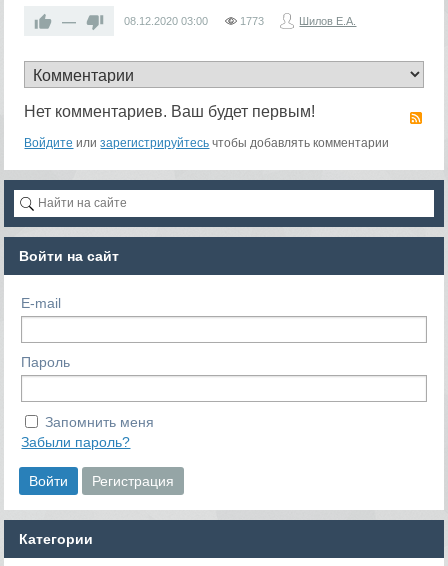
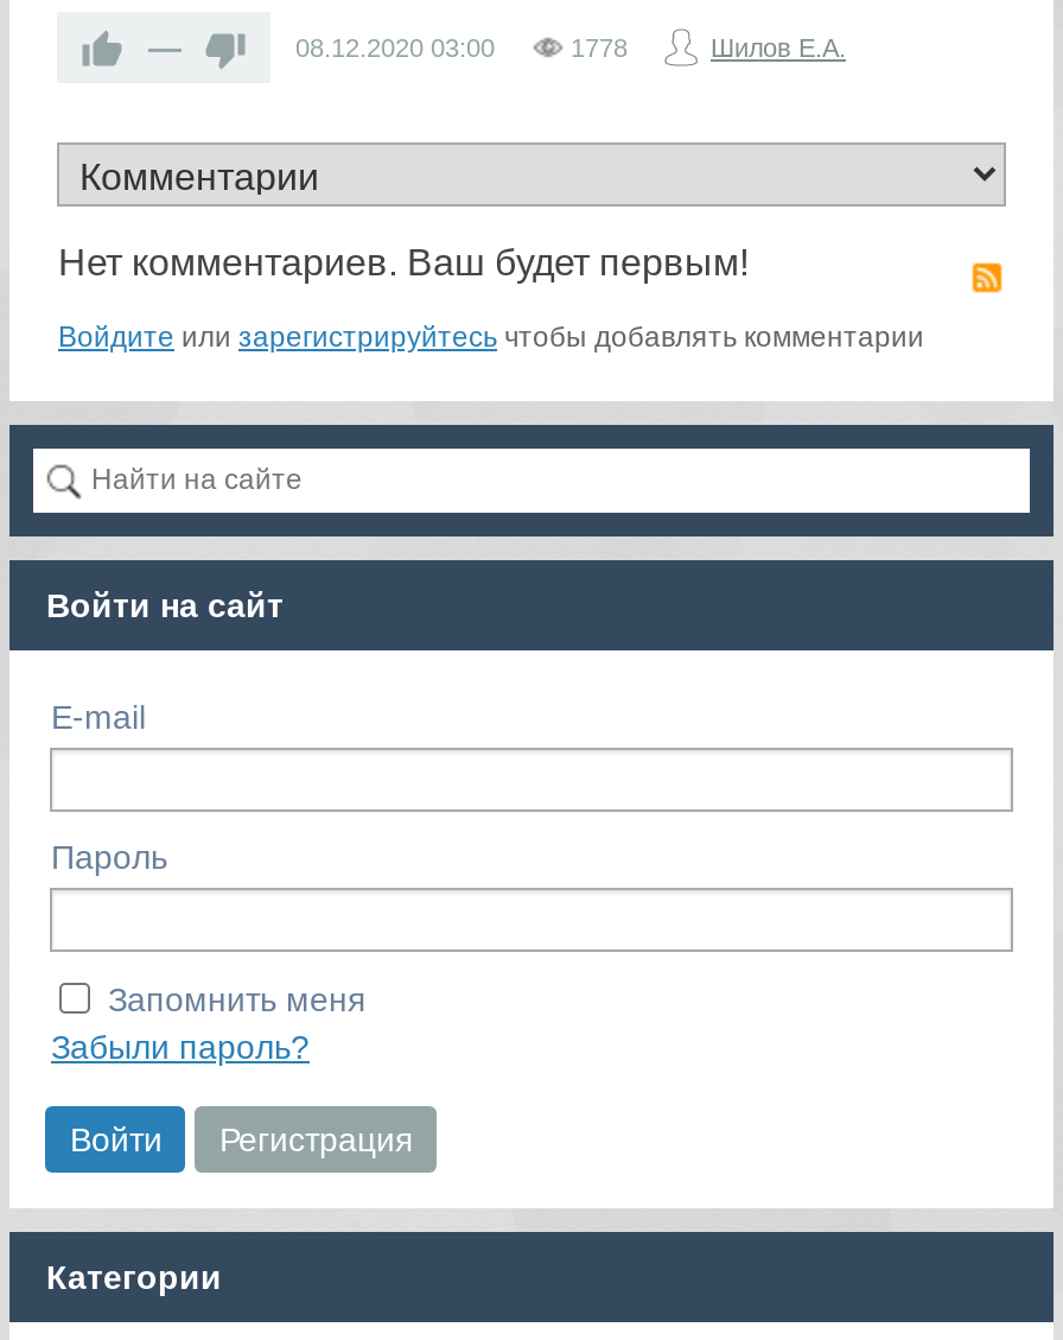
[240,15,264,27] 1773 -> [571,33,628,61] 1778

